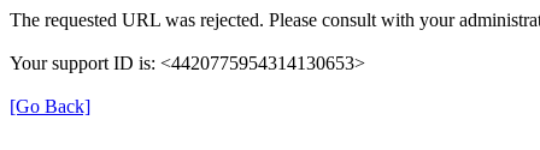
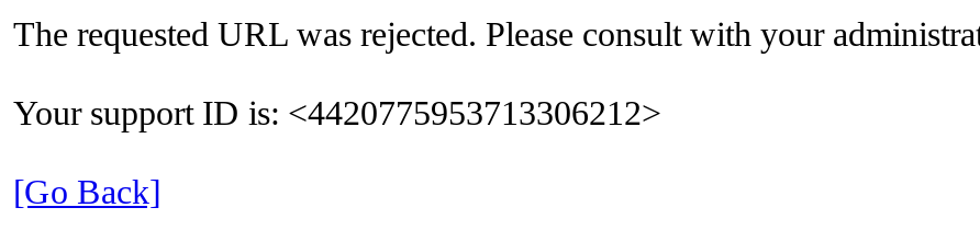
[10,53,365,73] Your support ID is: <4420775954314130653> -> [13,94,661,131] Your support ID is: <4420775953713306212>

